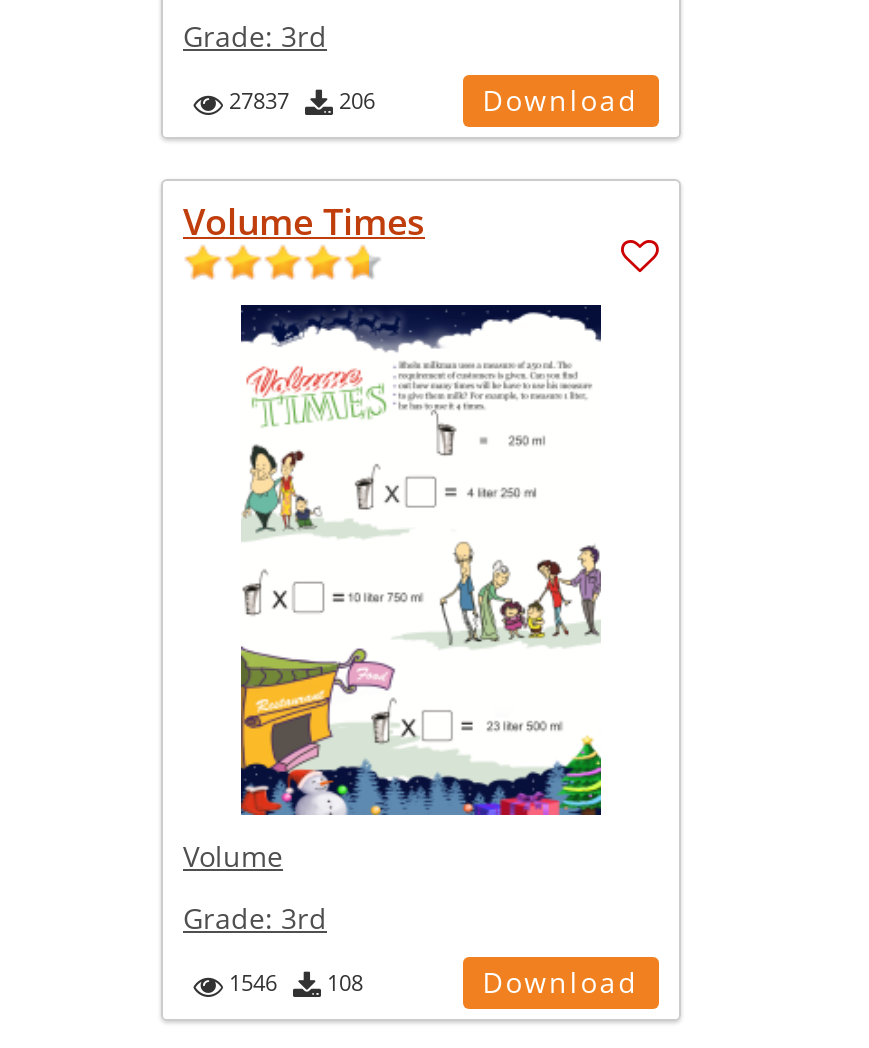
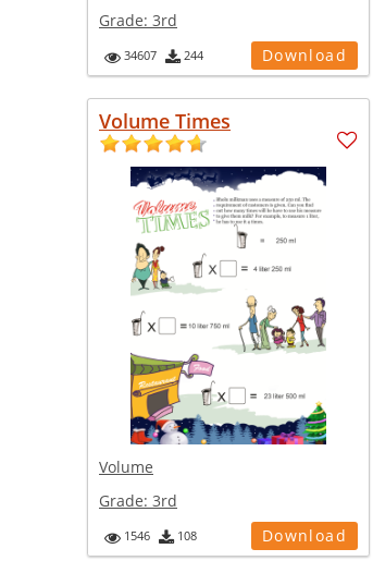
[229,85,289,115] 27837 -> [124,47,157,63] 34607
[339,85,375,115] 206 -> [184,47,203,63] 244

